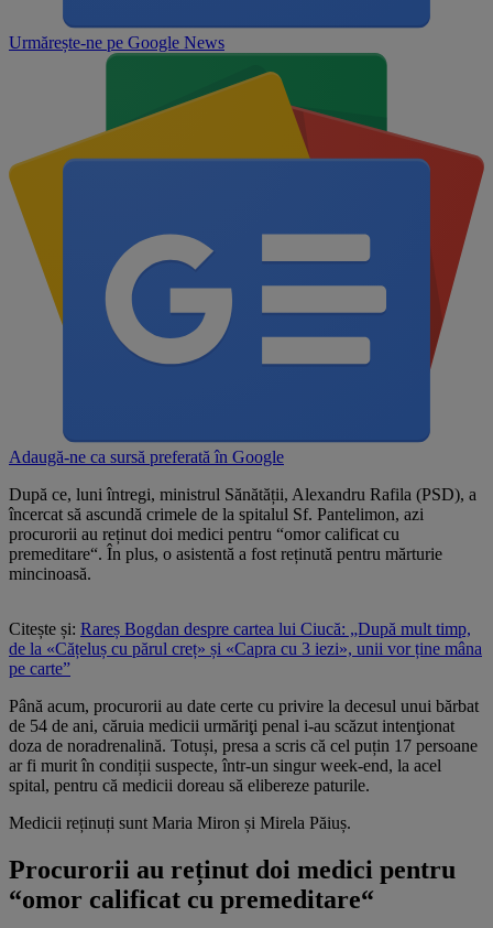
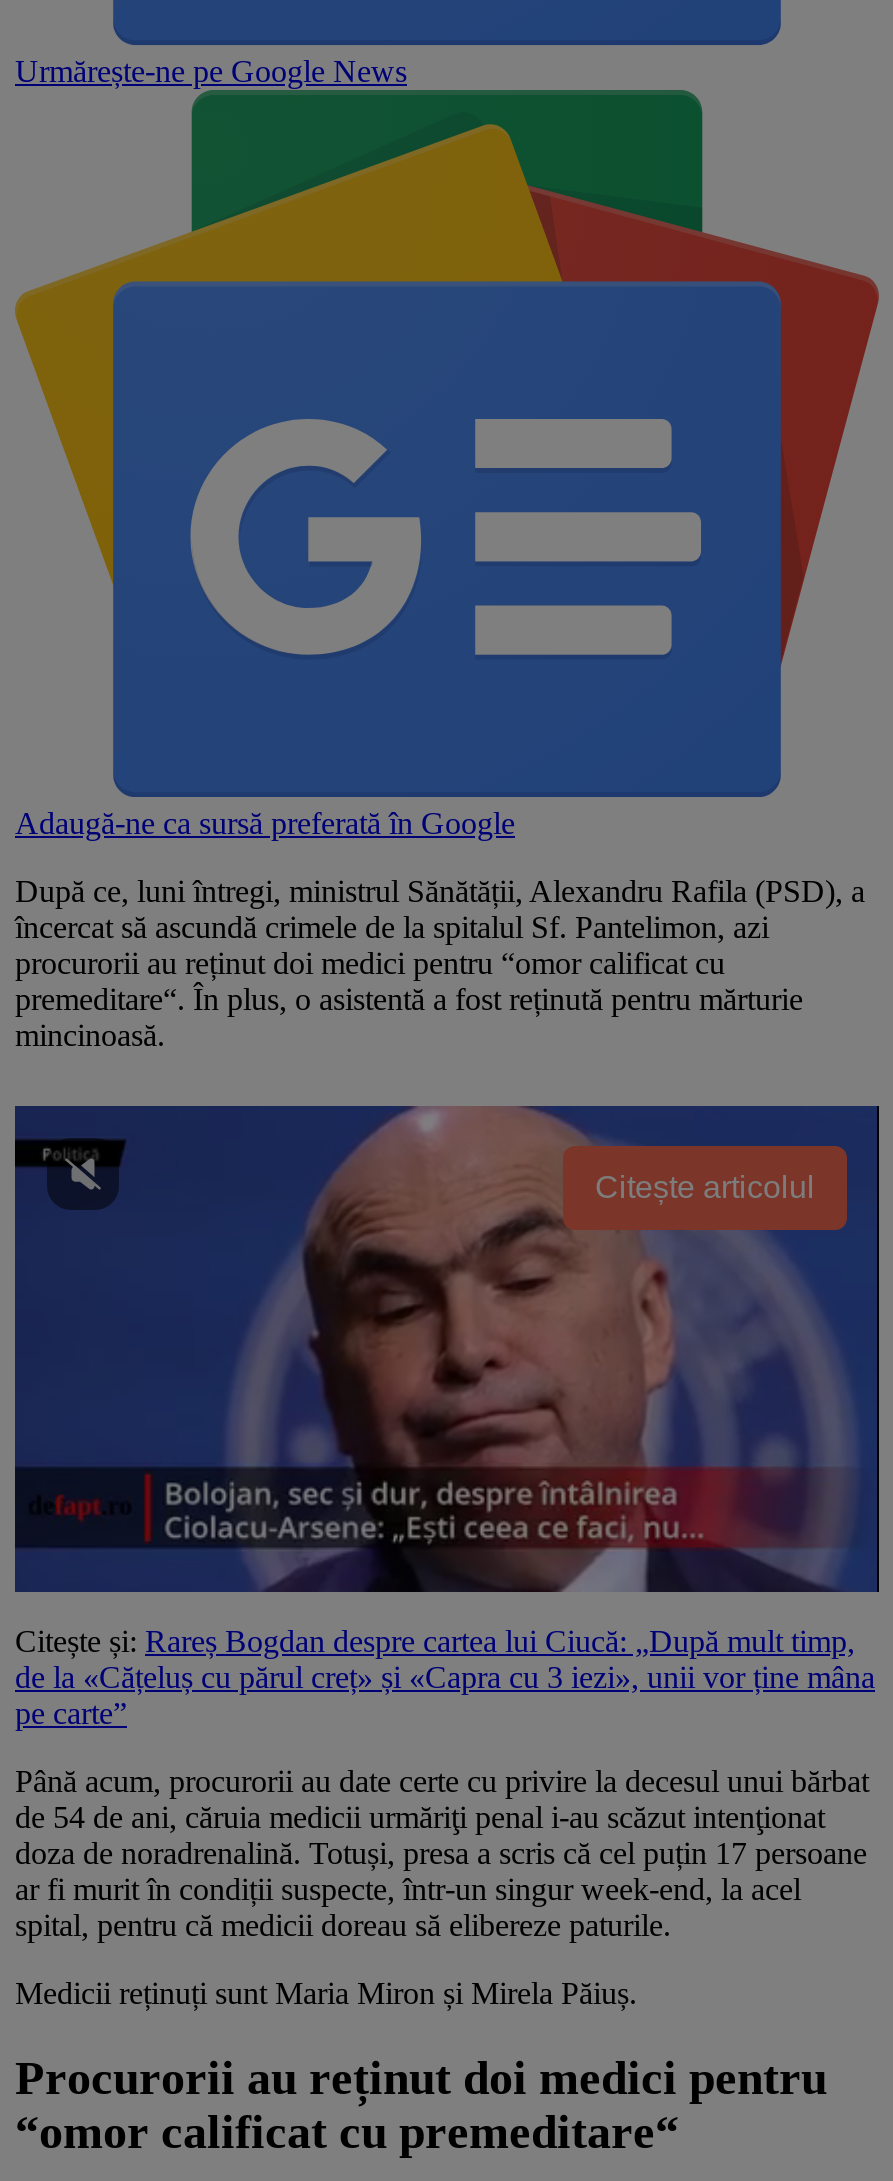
none -> [13,1104,881,1594] [image] | Citește articolul

